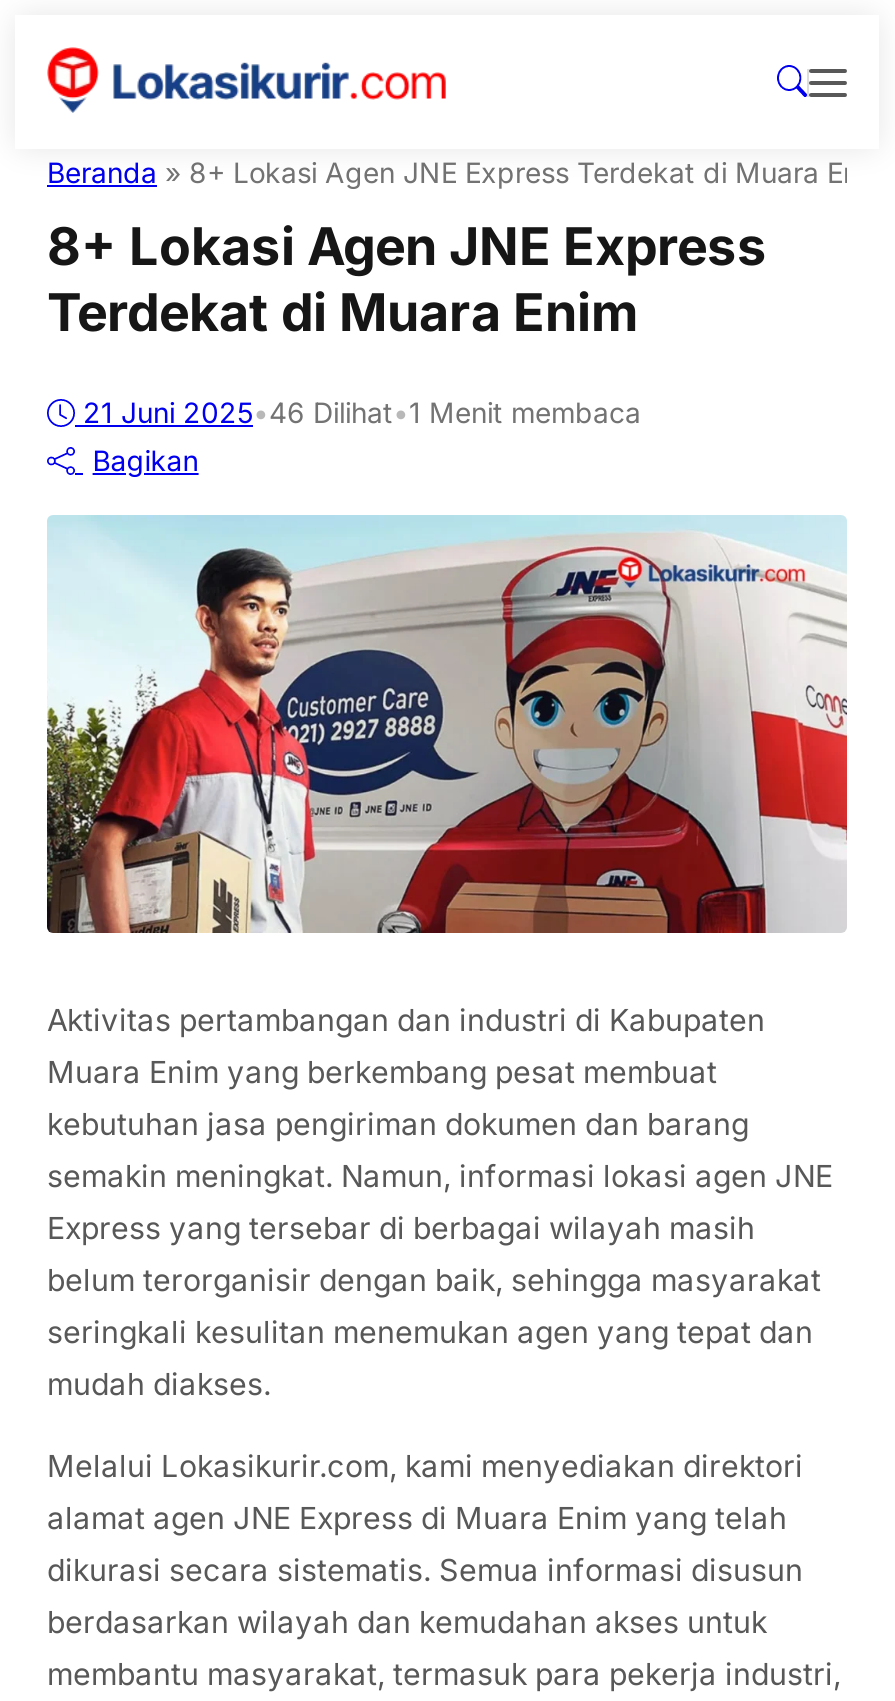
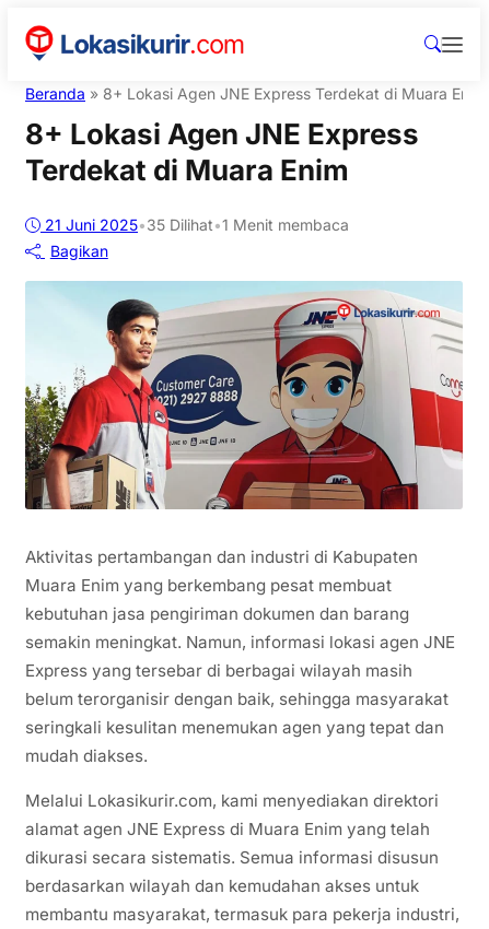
[83,395,641,429] 21 Juni 2025 • 46 Dilihat • 1 Menit membaca -> [45,215,349,234] 21 Juni 2025 • 35 Dilihat • 1 Menit membaca

